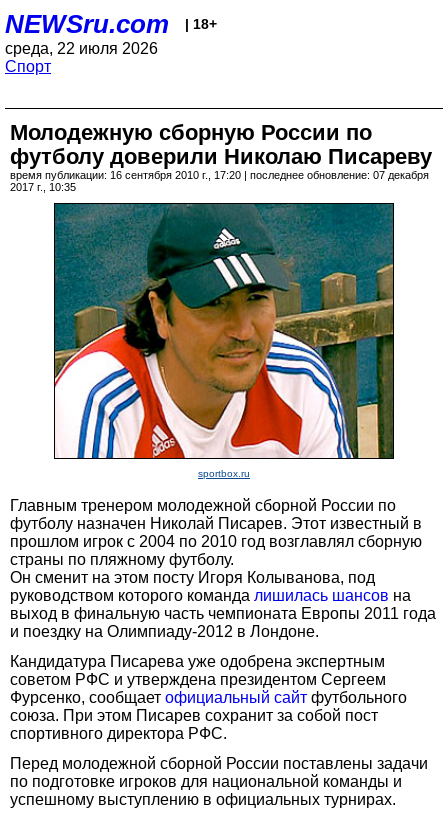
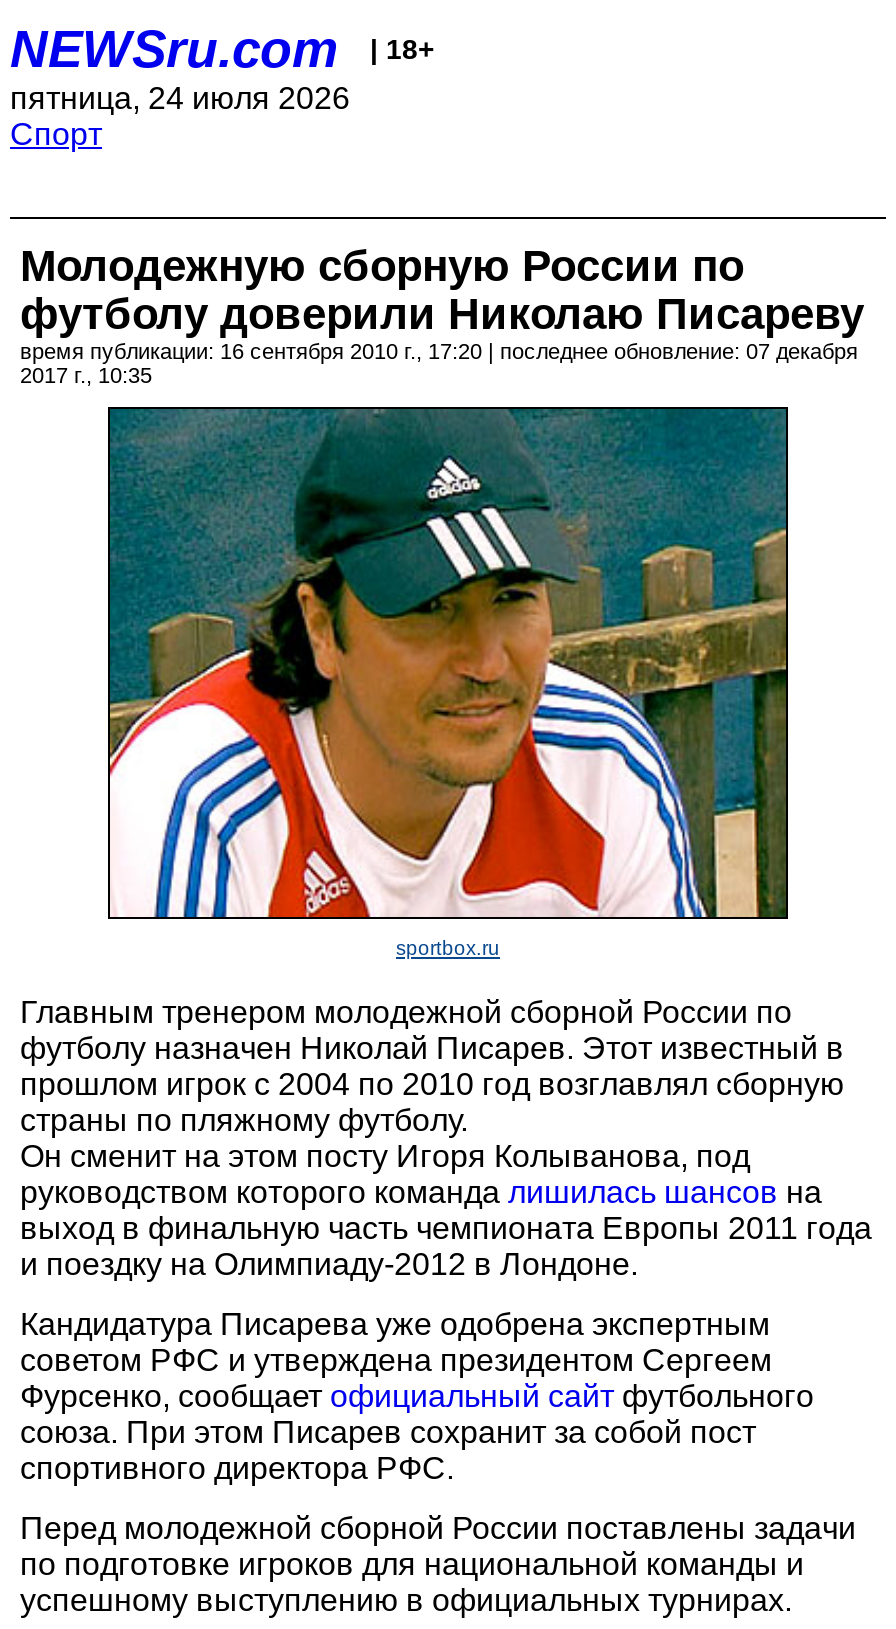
[5,40,158,57] среда, 22 июля 2026 -> [10,81,350,115] пятница, 24 июля 2026

